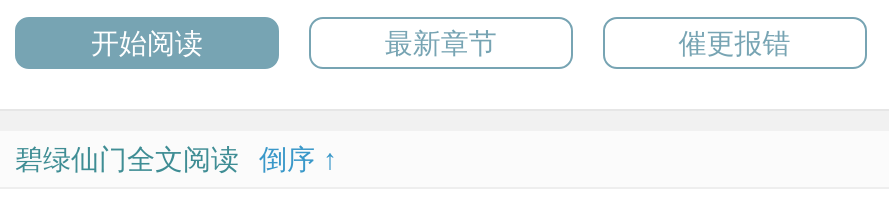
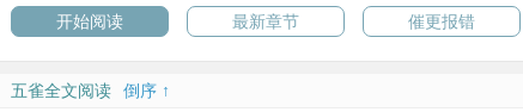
[15,144,239,176] 碧绿仙门全文阅读 -> [11,82,111,101] 五雀全文阅读

